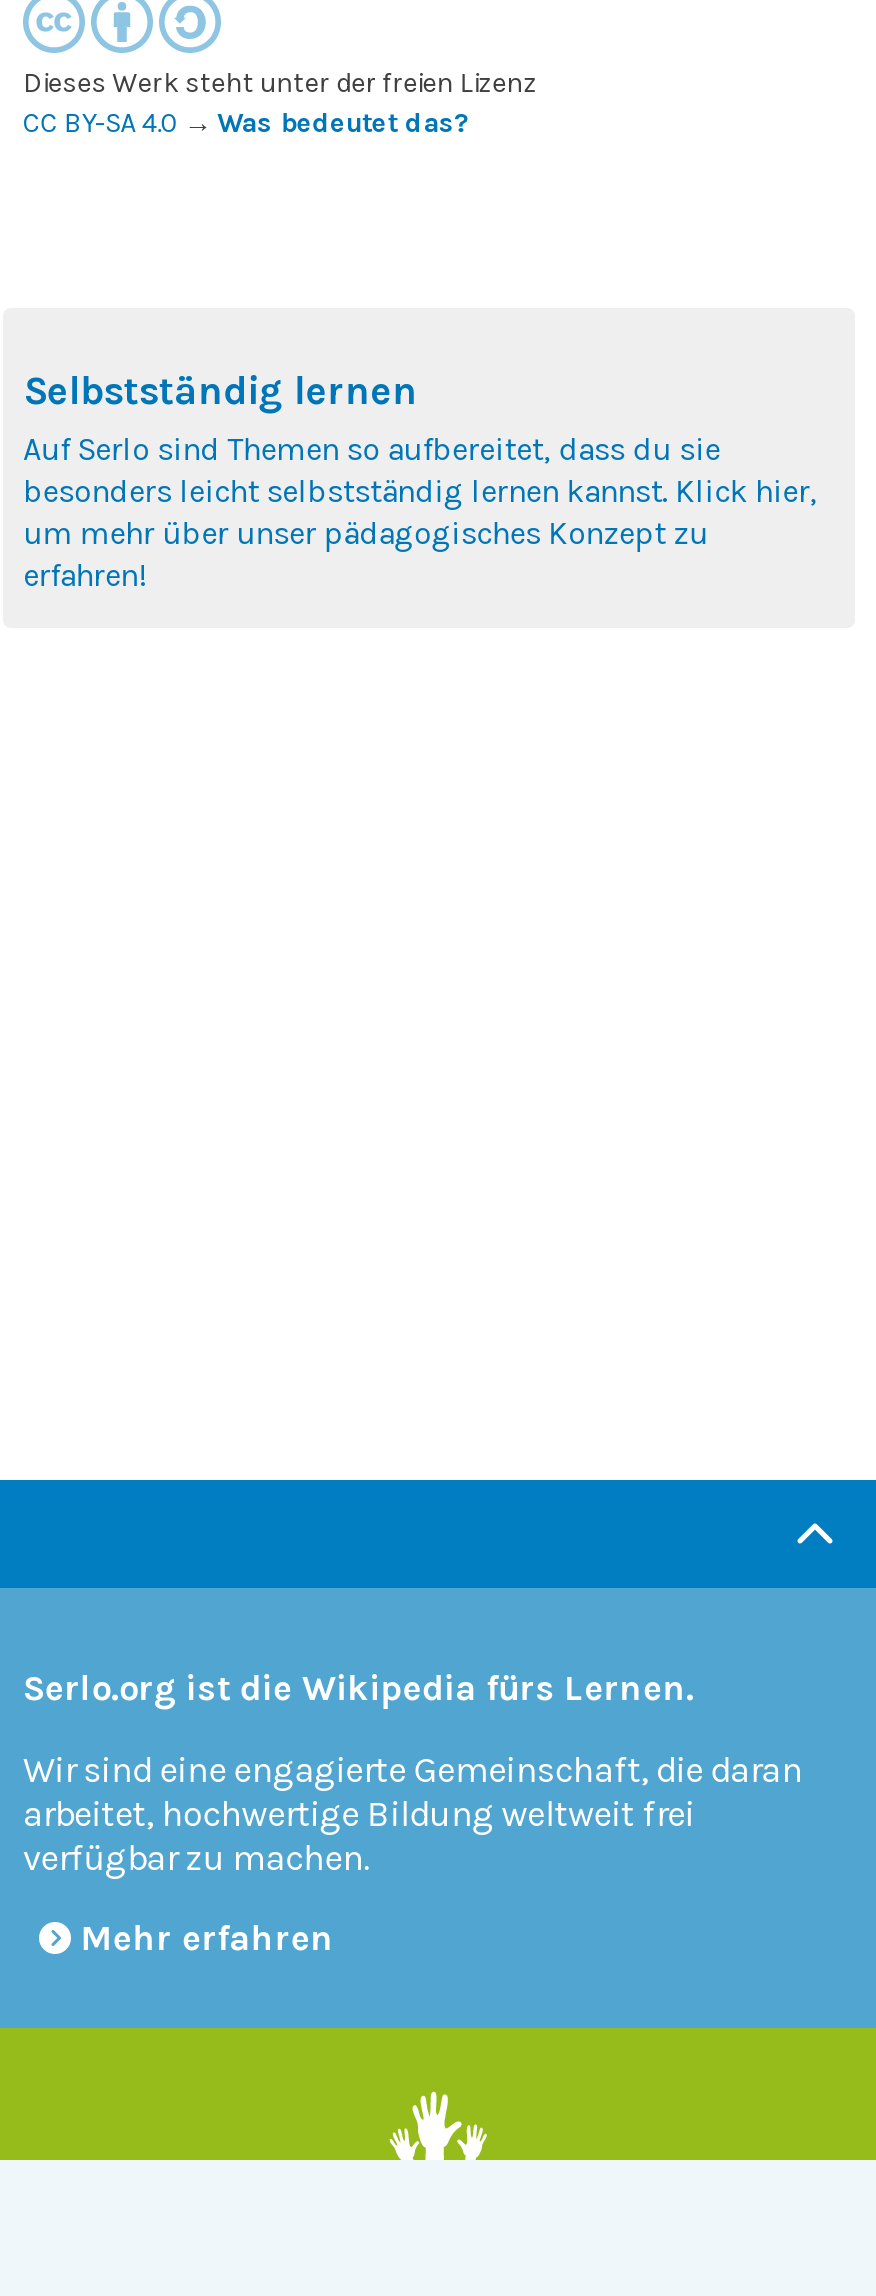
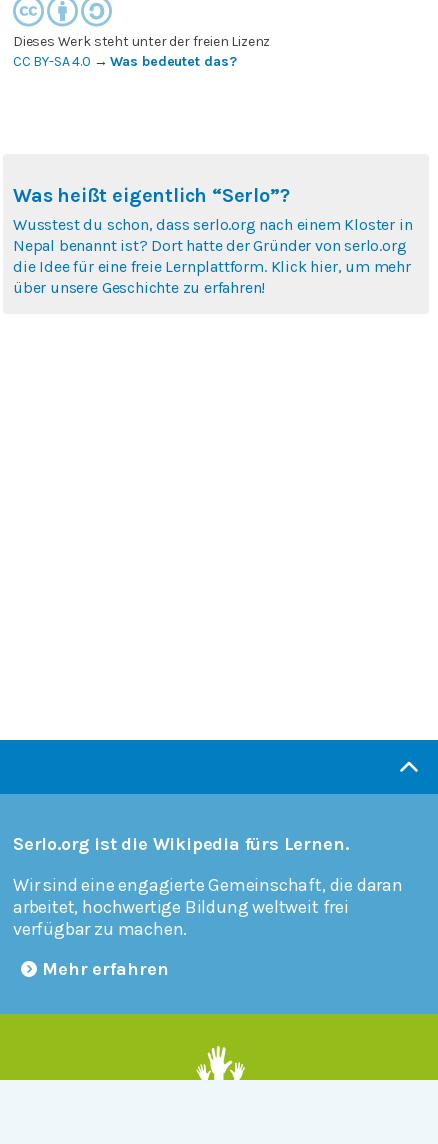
[23,368,817,594] Selbstständig lernen | Auf Serlo sind Themen so aufbereitet, dass du sie | besonders leicht selbstständig lernen kannst. Klick hier, | um mehr über unser pädagogisches Konzept zu | erfahren! -> [13,184,412,297] Was heißt eigentlich “Serlo”? | Wusstest du schon, dass serlo.org nach einem Kloster in | Nepal benannt ist? Dort hatte der Gründer von serlo.org | die Idee für eine freie Lernplattform. Klick hier, um mehr | über unsere Geschichte zu erfahren!

